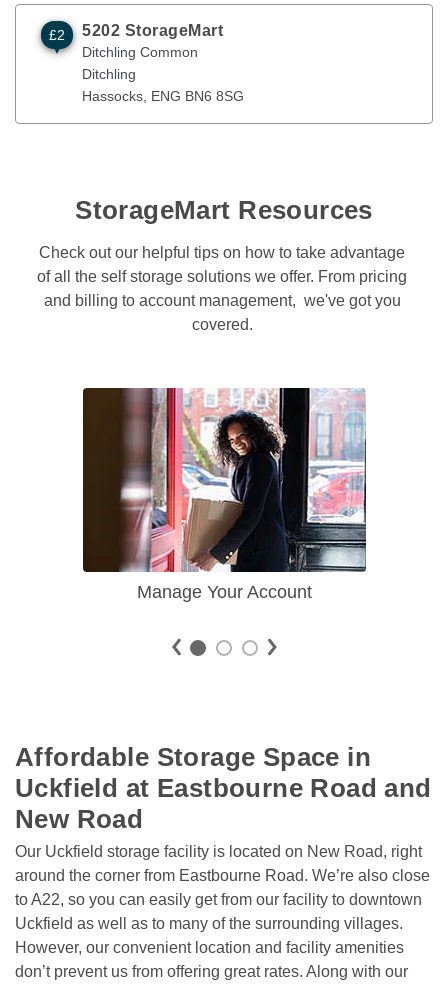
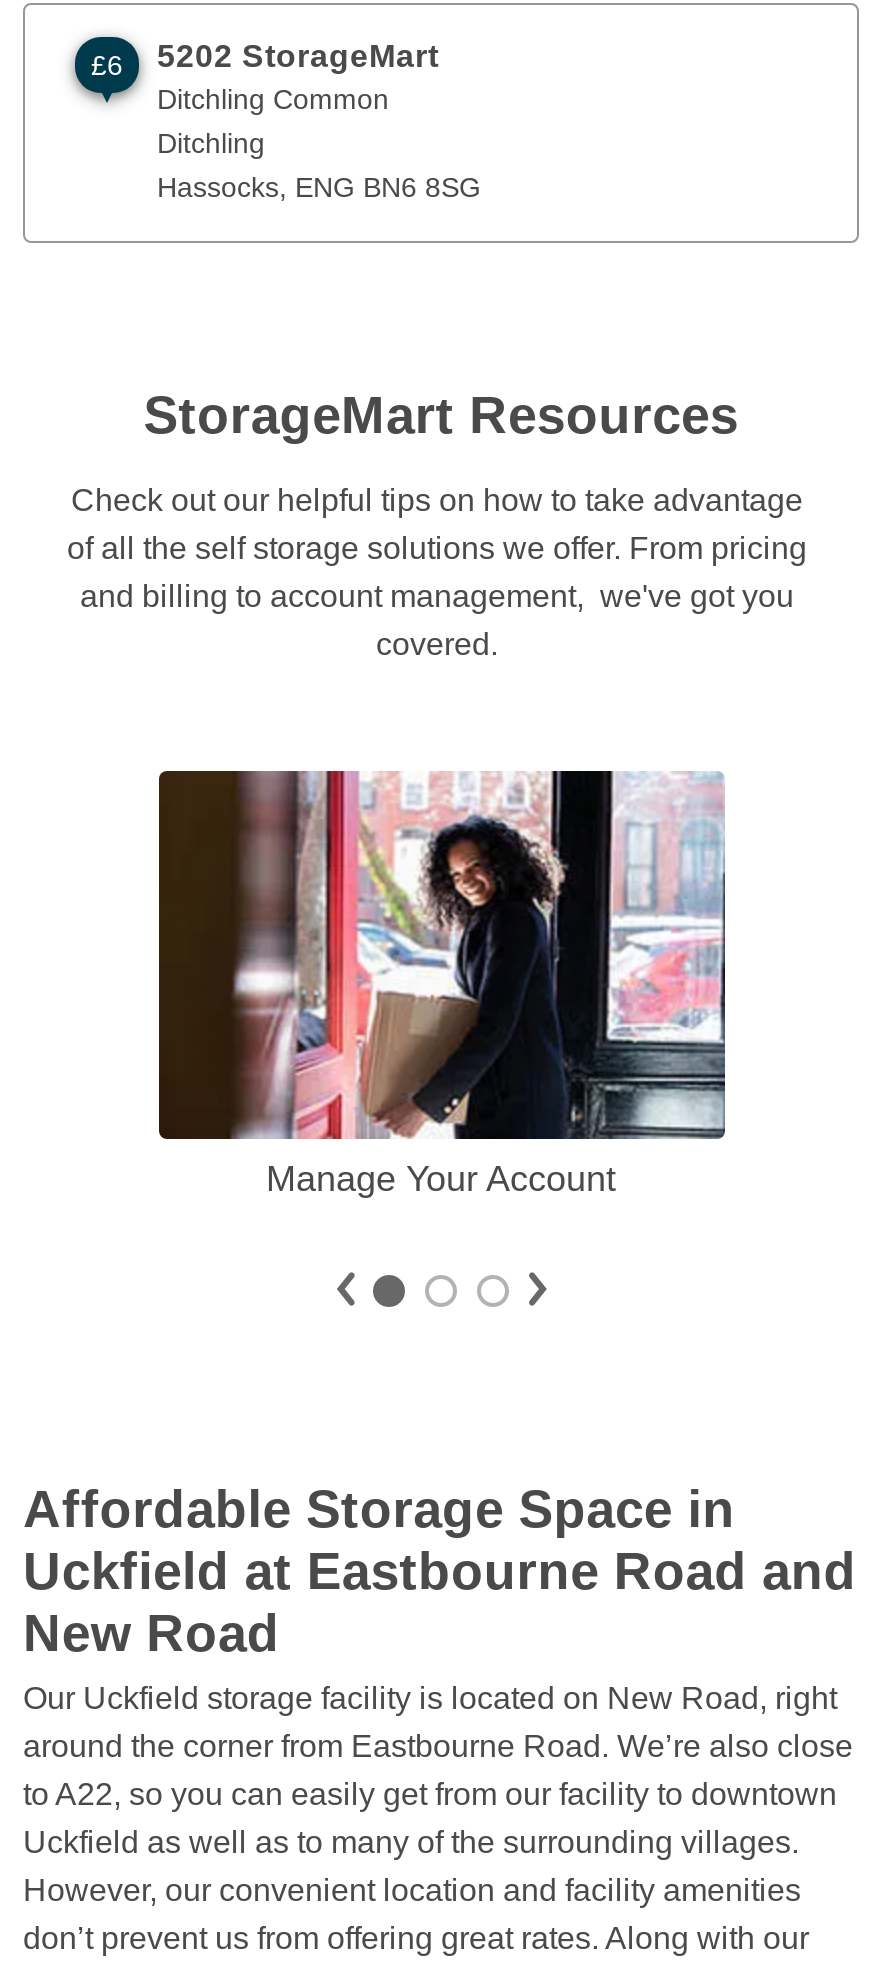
[49,22,223,43] £2 5202 StorageMart -> [91,39,439,81] £6 5202 StorageMart

